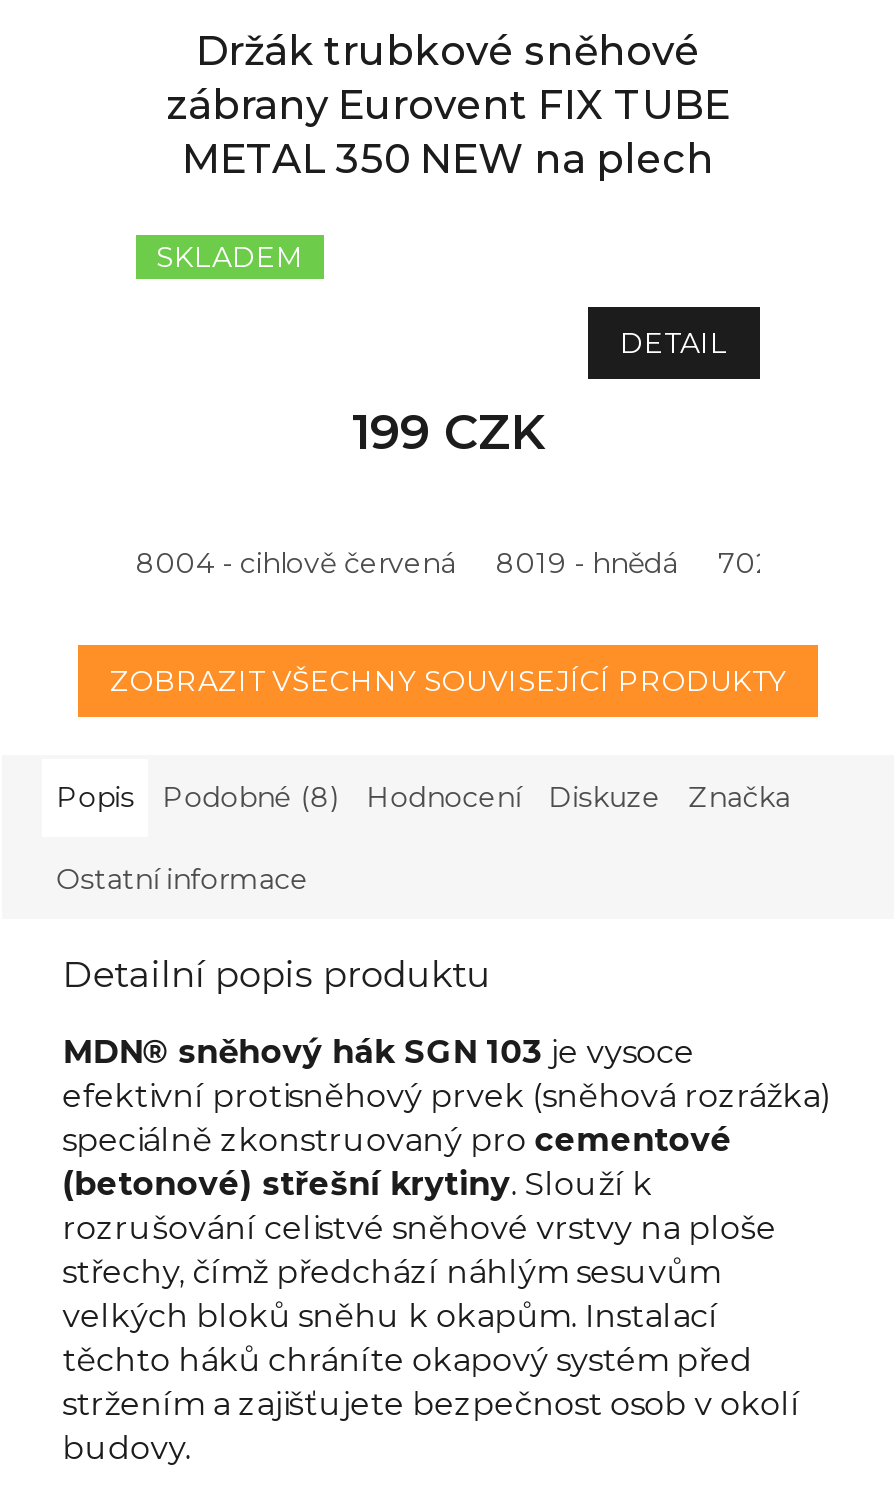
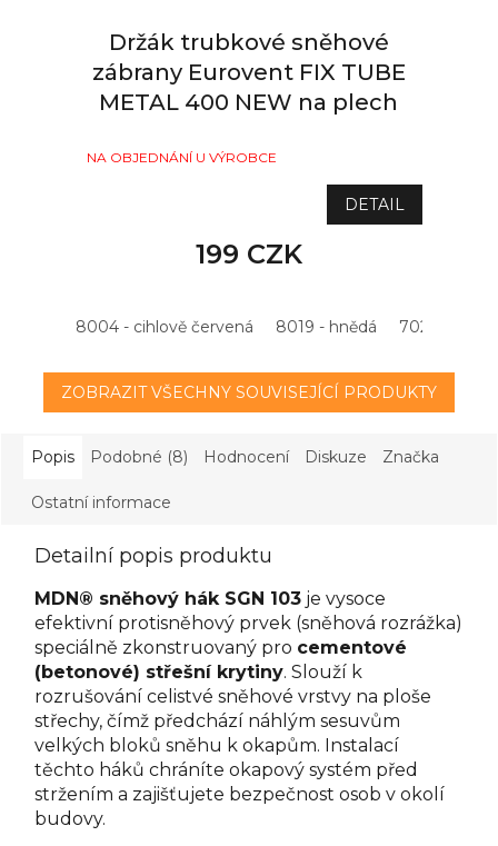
[182,136,714,184] METAL 350 NEW na plech -> [99,89,399,116] METAL 400 NEW na plech
[156,239,304,275] SKLADEM -> [87,149,277,166] NA OBJEDNÁNÍ U VÝROBCE

